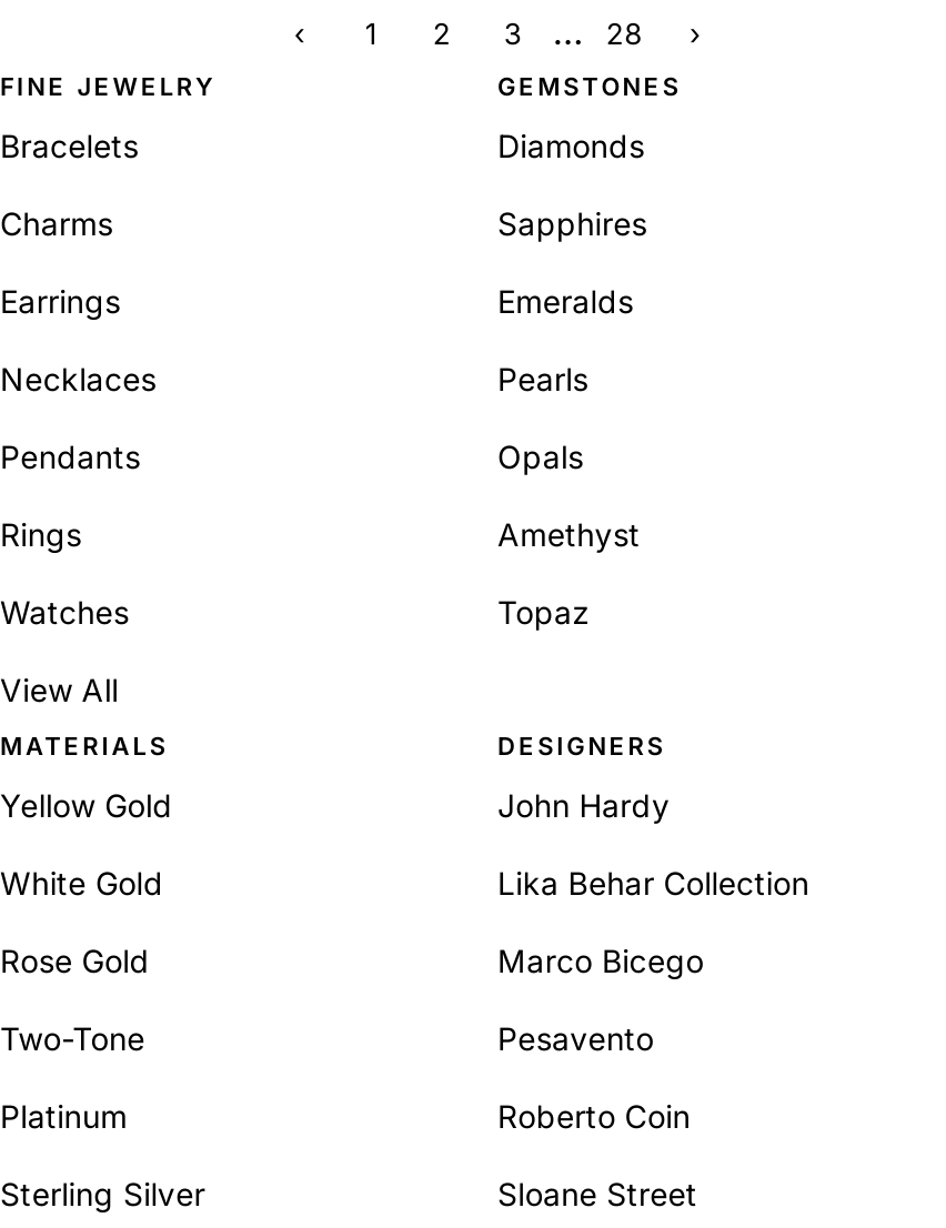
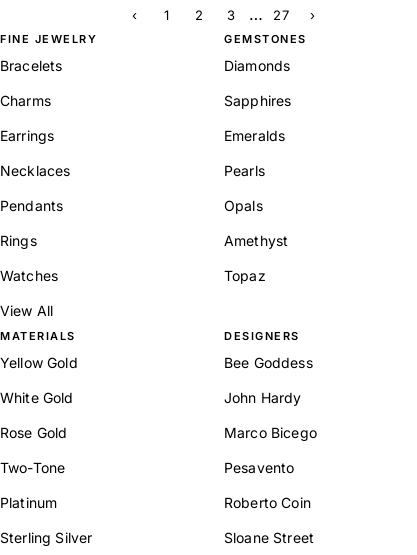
[606,15,642,51] 28 -> [273,7,289,23] 27
moved [497,786,670,823] -> [224,389,302,406]: John Hardy
none -> [224,354,313,371] Bee Goddess
[497,863,809,901] Lika Behar Collection -> none

